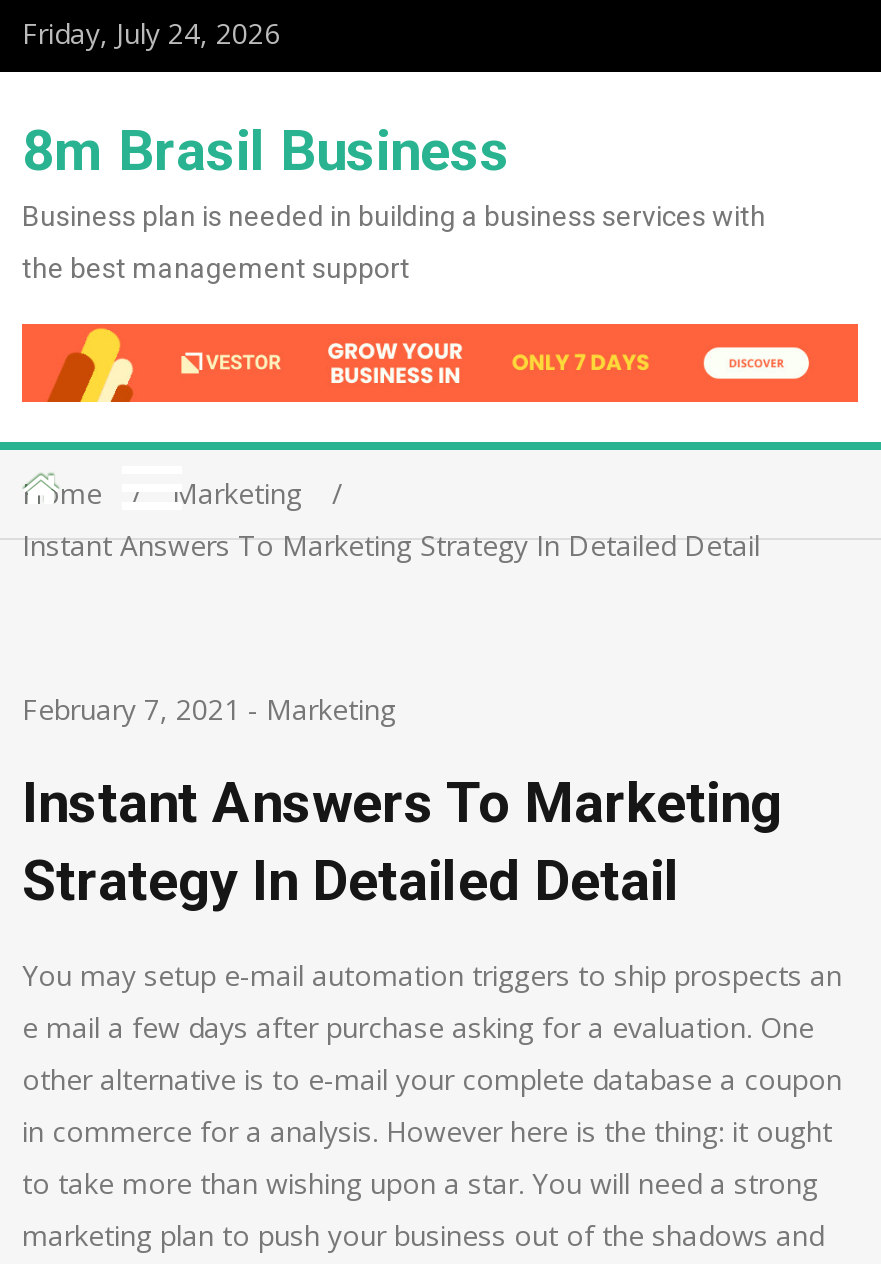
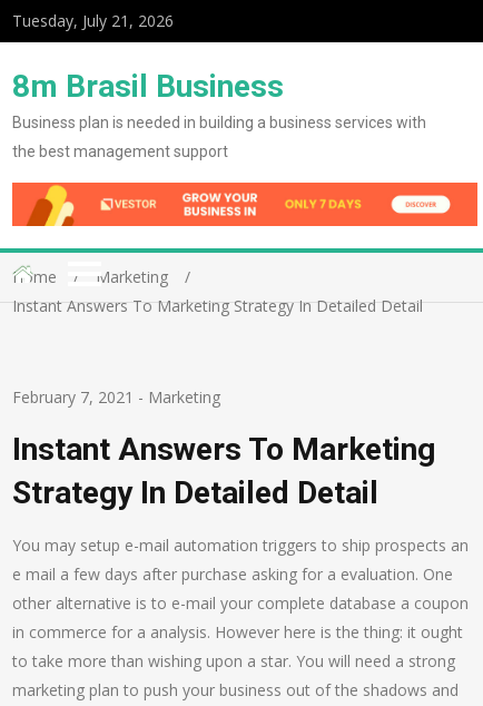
[22,14,280,52] Friday, July 24, 2026 -> [12,10,174,31] Tuesday, July 21, 2026

